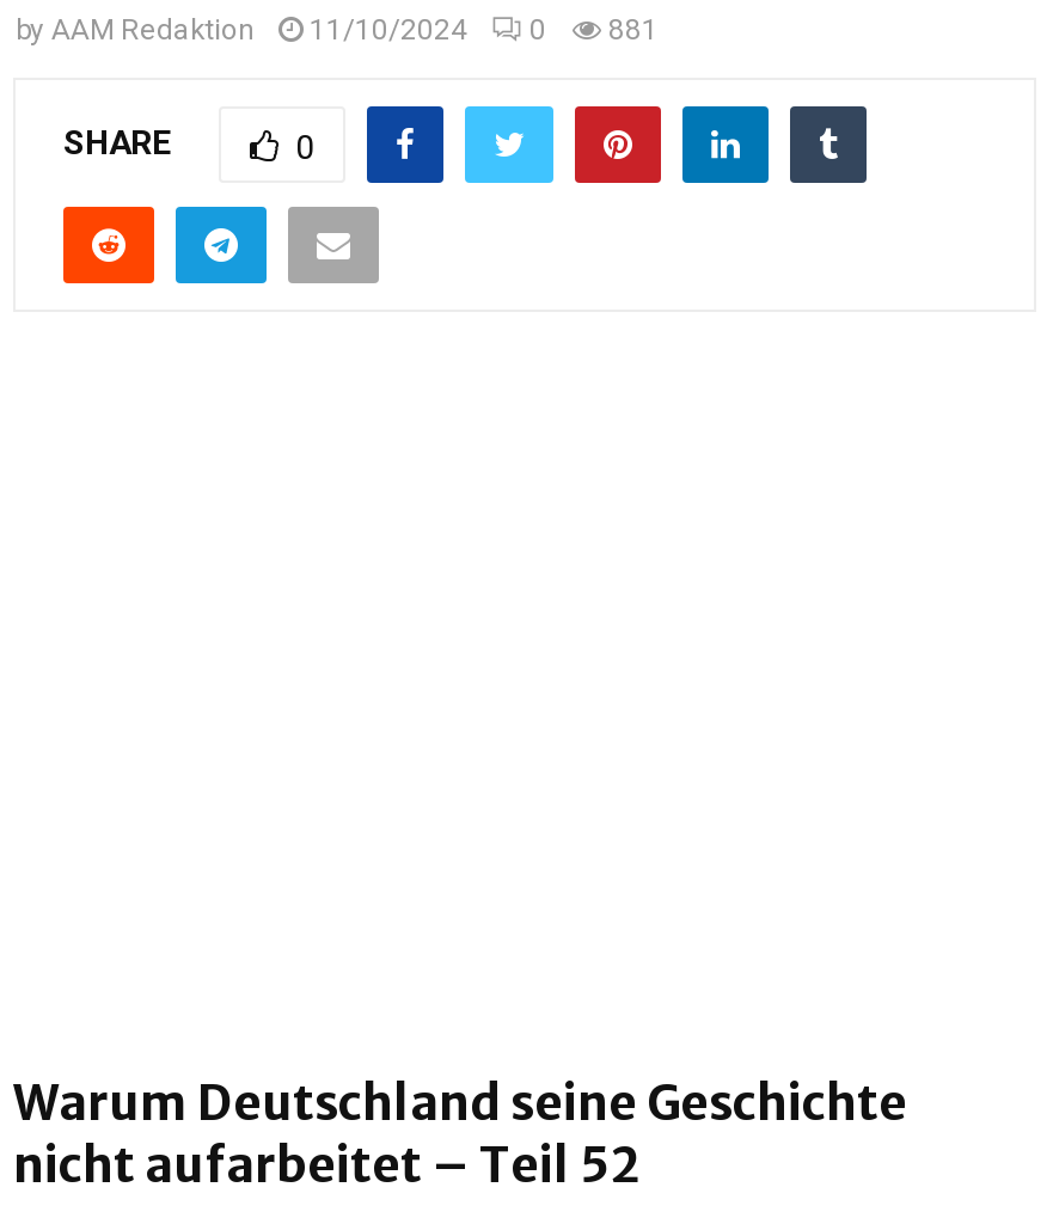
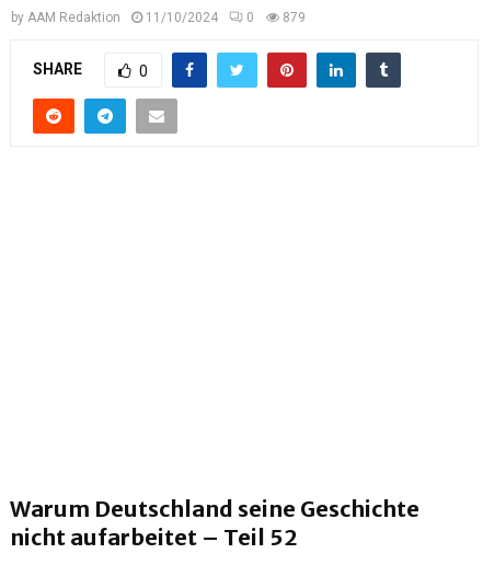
[16,13,659,47] by AAM Redaktion 11/10/2024 0 881 -> [11,10,306,25] by AAM Redaktion 11/10/2024 0 879

